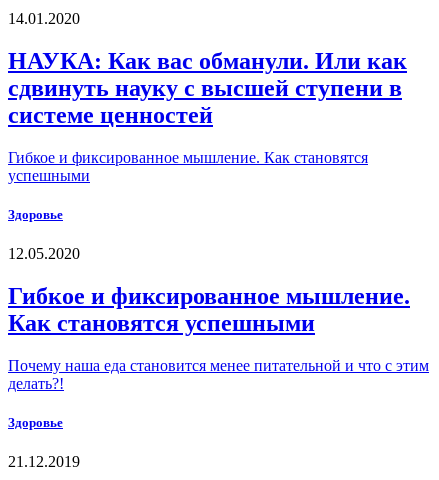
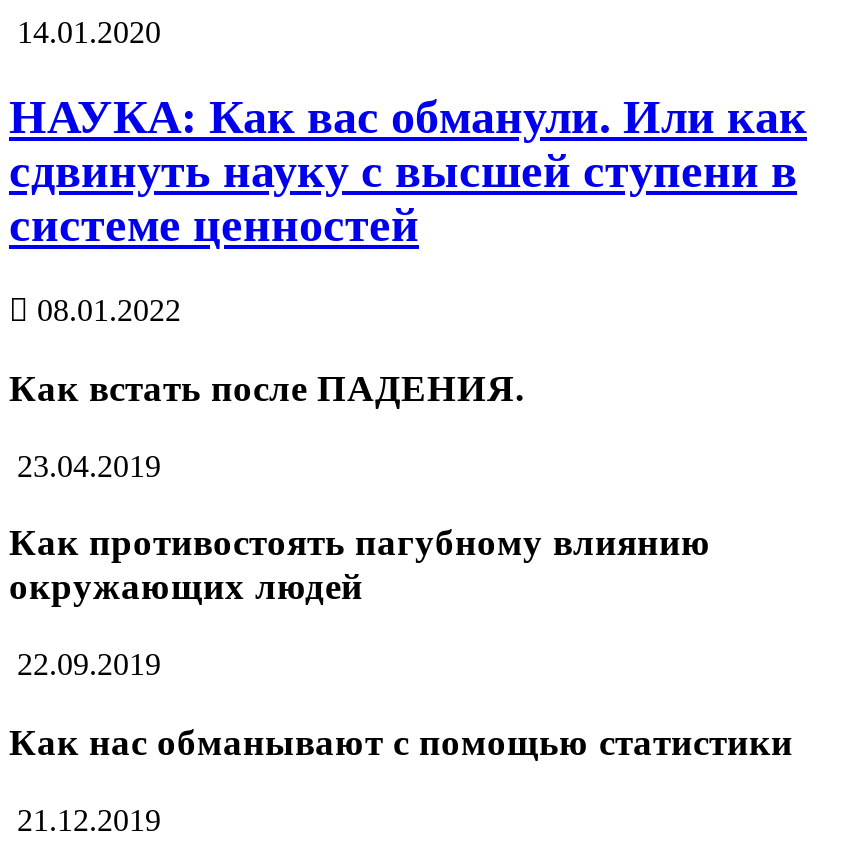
[8,149,368,184] Гибкое и фиксированное мышление. Как становятся | успешными -> [37,294,181,328] 08.01.2022
[8,207,63,222] Здоровье -> [9,367,525,409] Как встать после ПАДЕНИЯ.
[8,245,80,262] 12.05.2020 -> [17,448,161,482] 23.04.2019
[8,283,410,336] Гибкое и фиксированное мышление. | Как становятся успешными -> [9,522,711,608] Как противостоять пагубному влиянию | окружающих людей
[8,357,429,392] Почему наша еда становится менее питательной и что с этим | делать?! -> [17,647,161,681] 22.09.2019
[8,415,63,430] Здоровье -> [9,721,793,763] Как нас обманывают с помощью статистики

